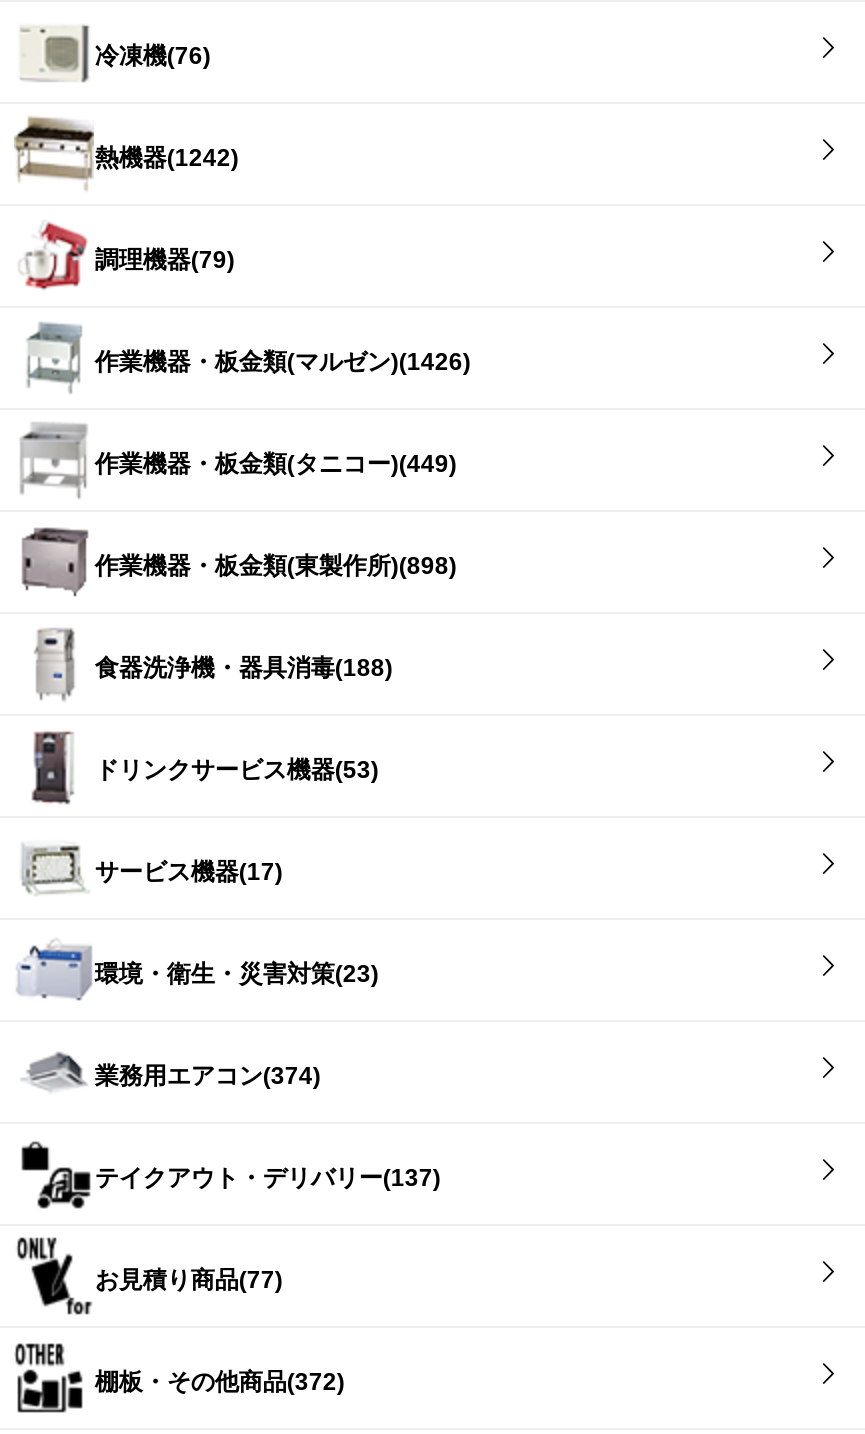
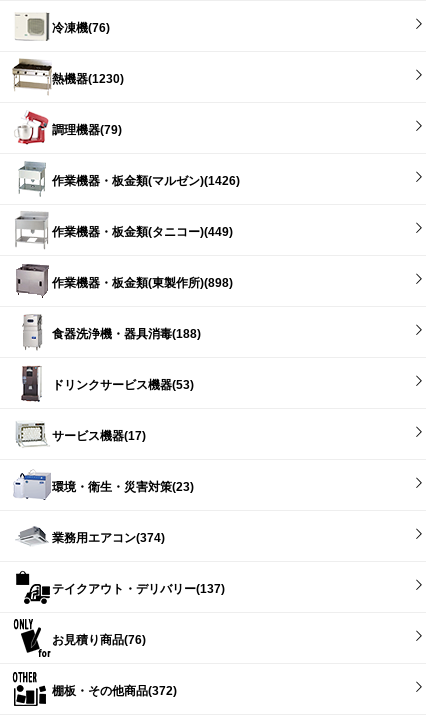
[95,143,239,171] 熱機器(1242) -> [52,72,124,86] 熱機器(1230)
[95,1265,283,1293] お見積り商品(77) -> [52,633,146,647] お見積り商品(76)

